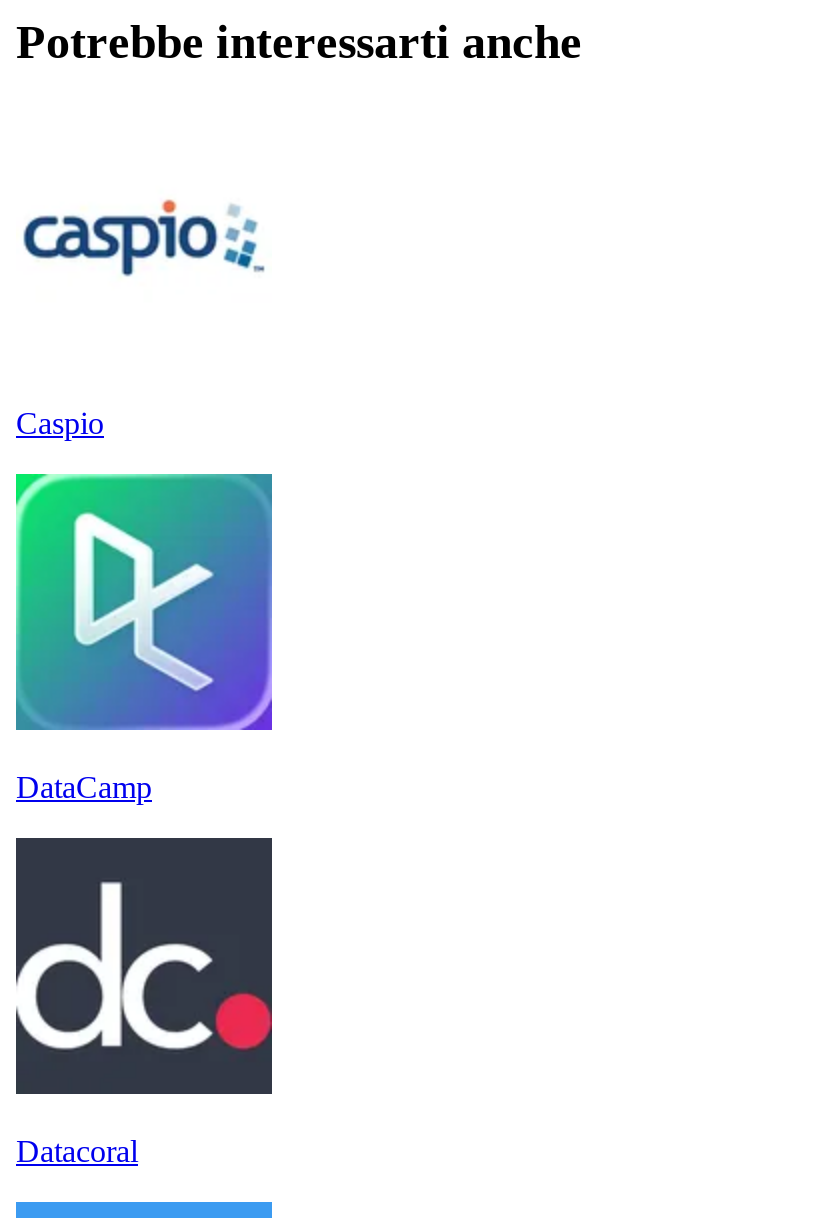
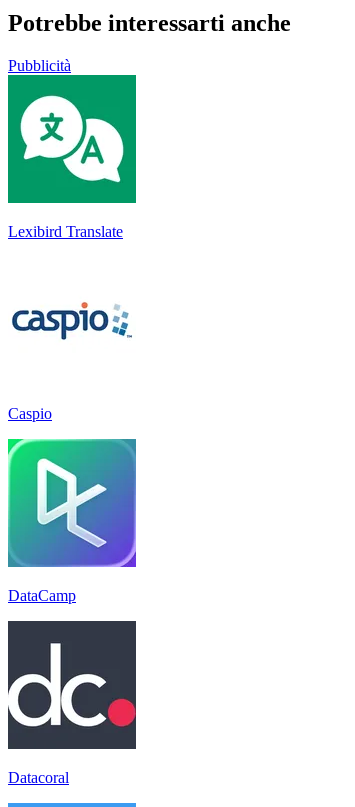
none -> [7,74,137,240] [image] | Lexibird Translate
none -> [8,57,71,74] Pubblicità

